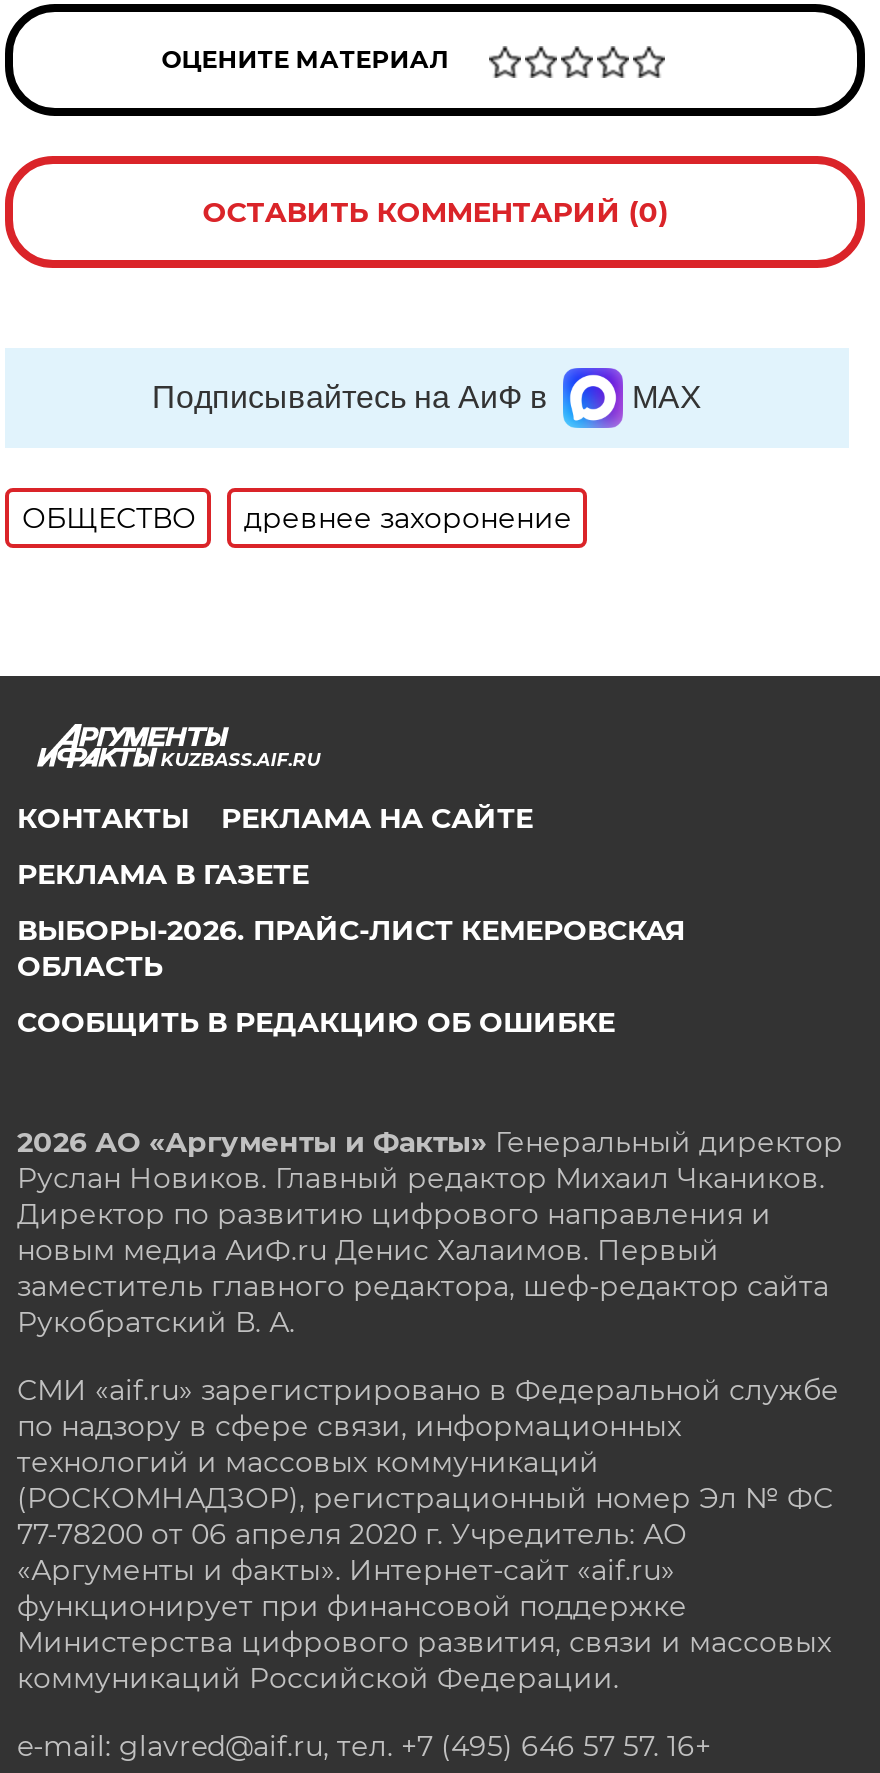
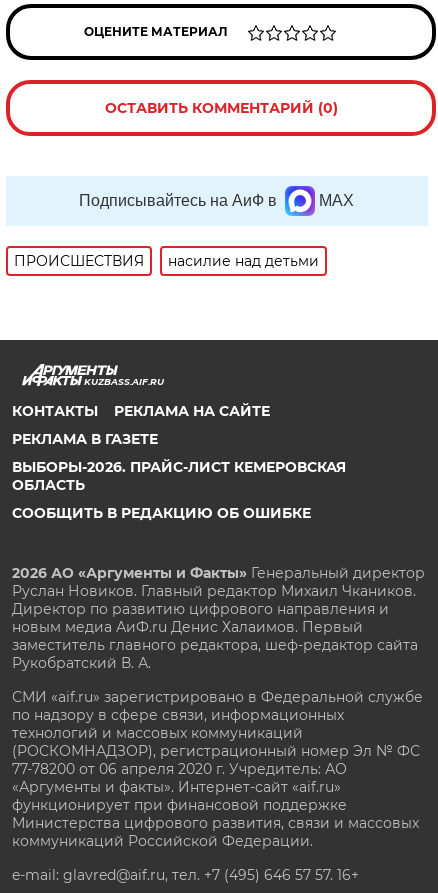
[22,500,572,536] ОБЩЕСТВО | древнее захоронение -> [14,252,319,270] ПРОИСШЕСТВИЯ | насилие над детьми

